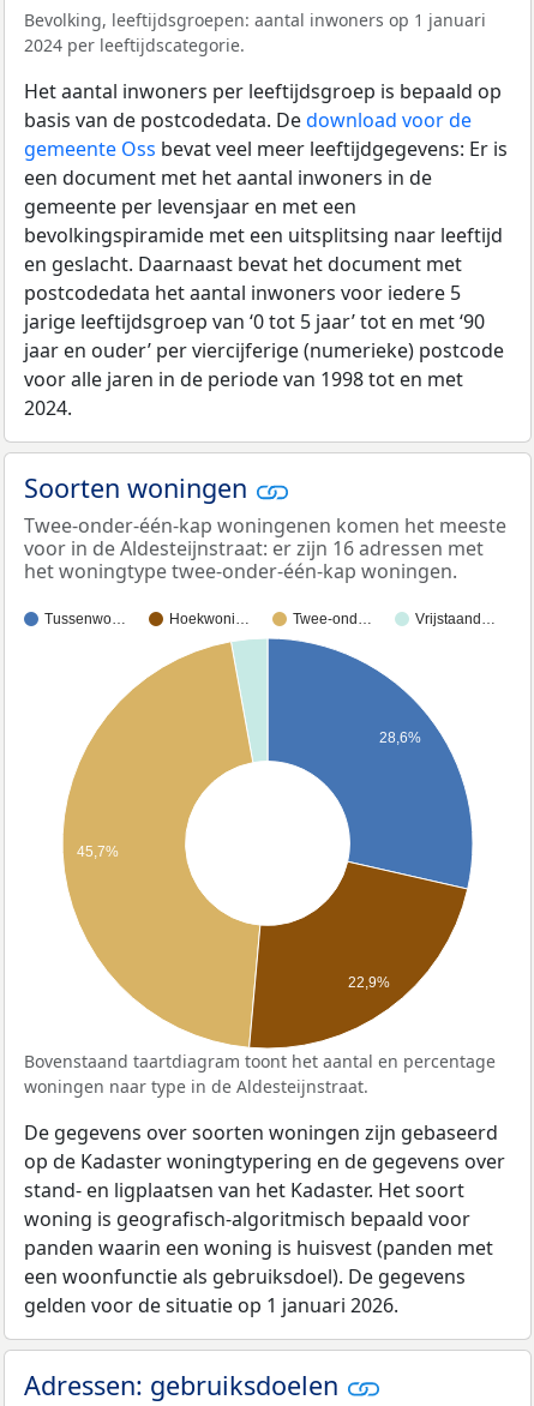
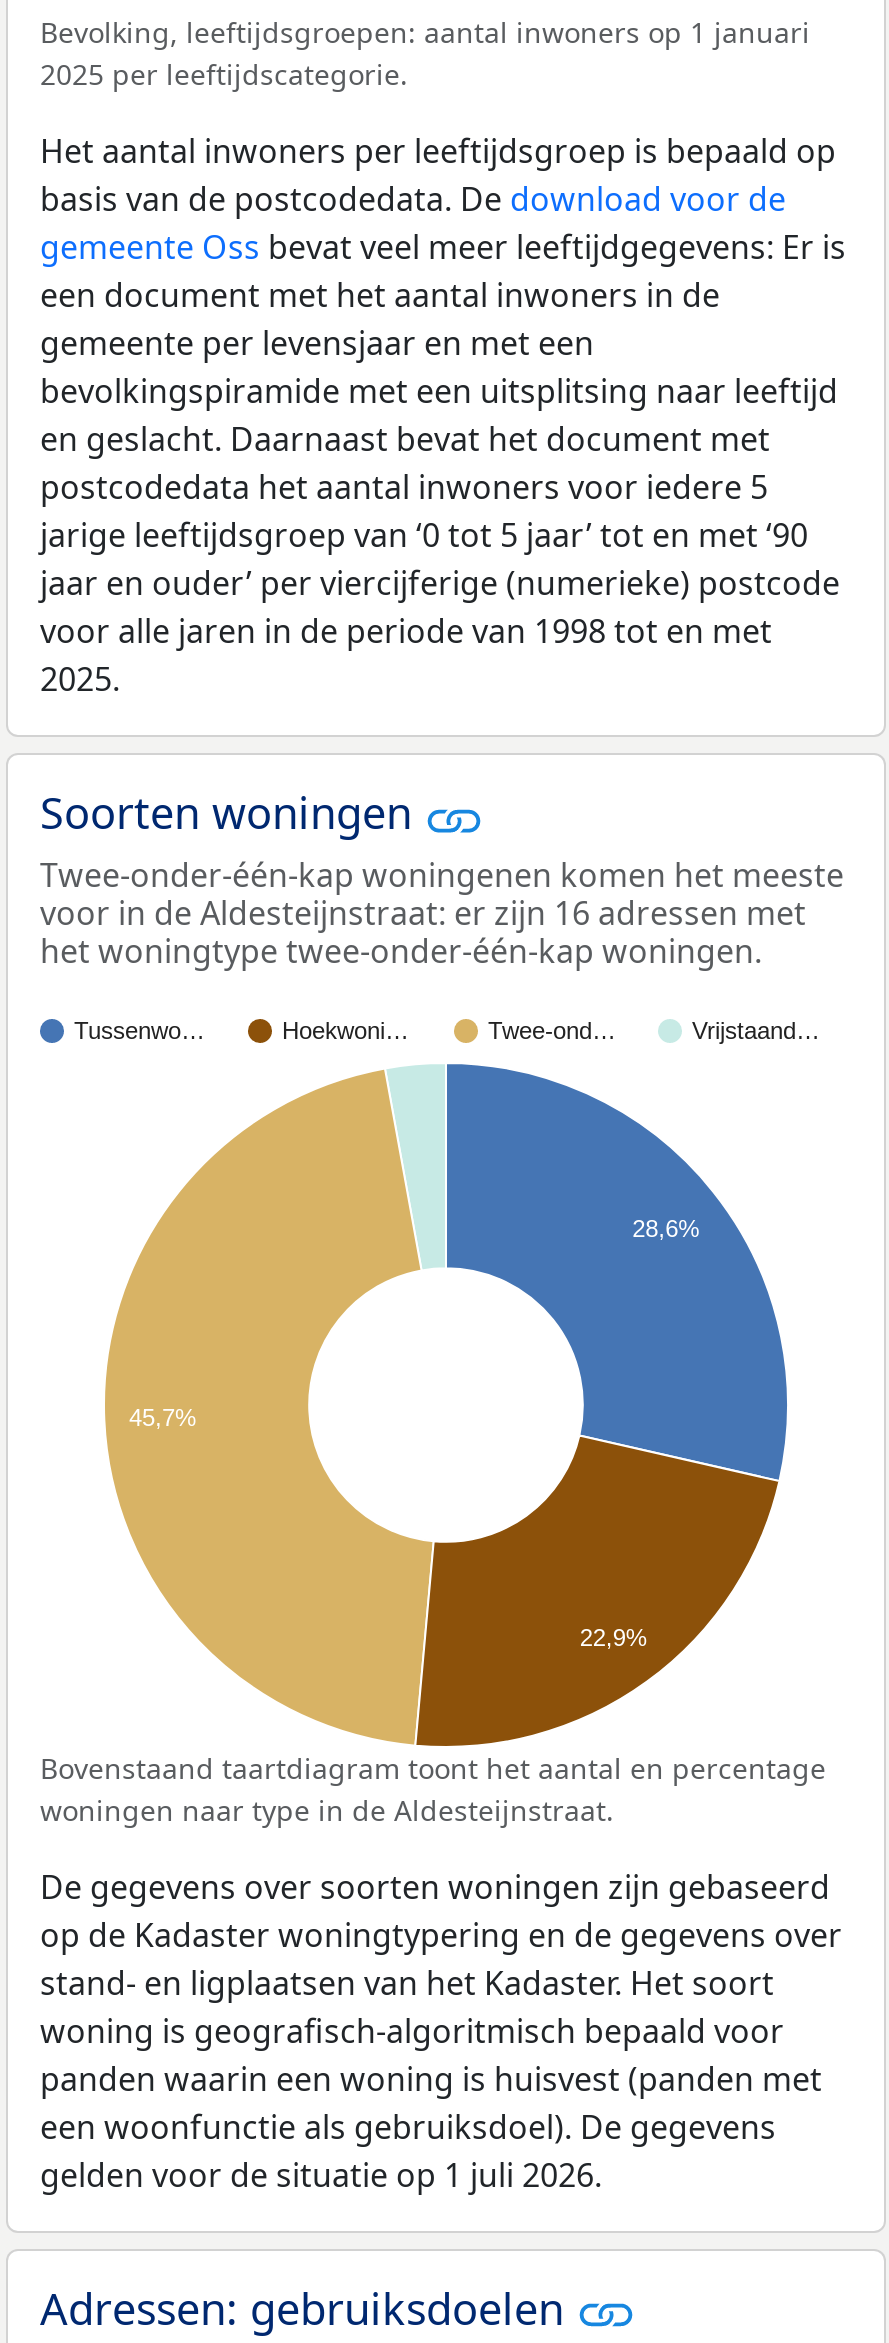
[24,34,245,57] 2024 per leeftijdscategorie. -> [40,56,408,94] 2025 per leeftijdscategorie.
[24,395,72,421] 2024. -> [40,658,120,702] 2025.
[24,1292,398,1318] gelden voor de situatie op 1 januari 2026. -> [40,2152,602,2196] gelden voor de situatie op 1 juli 2026.

